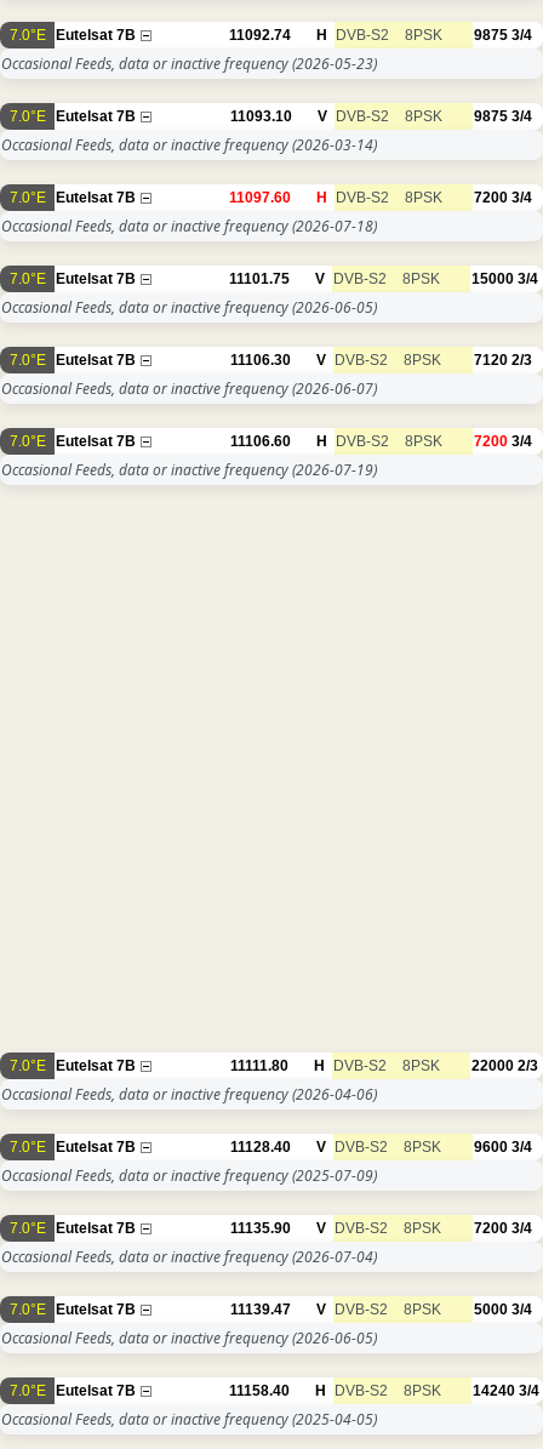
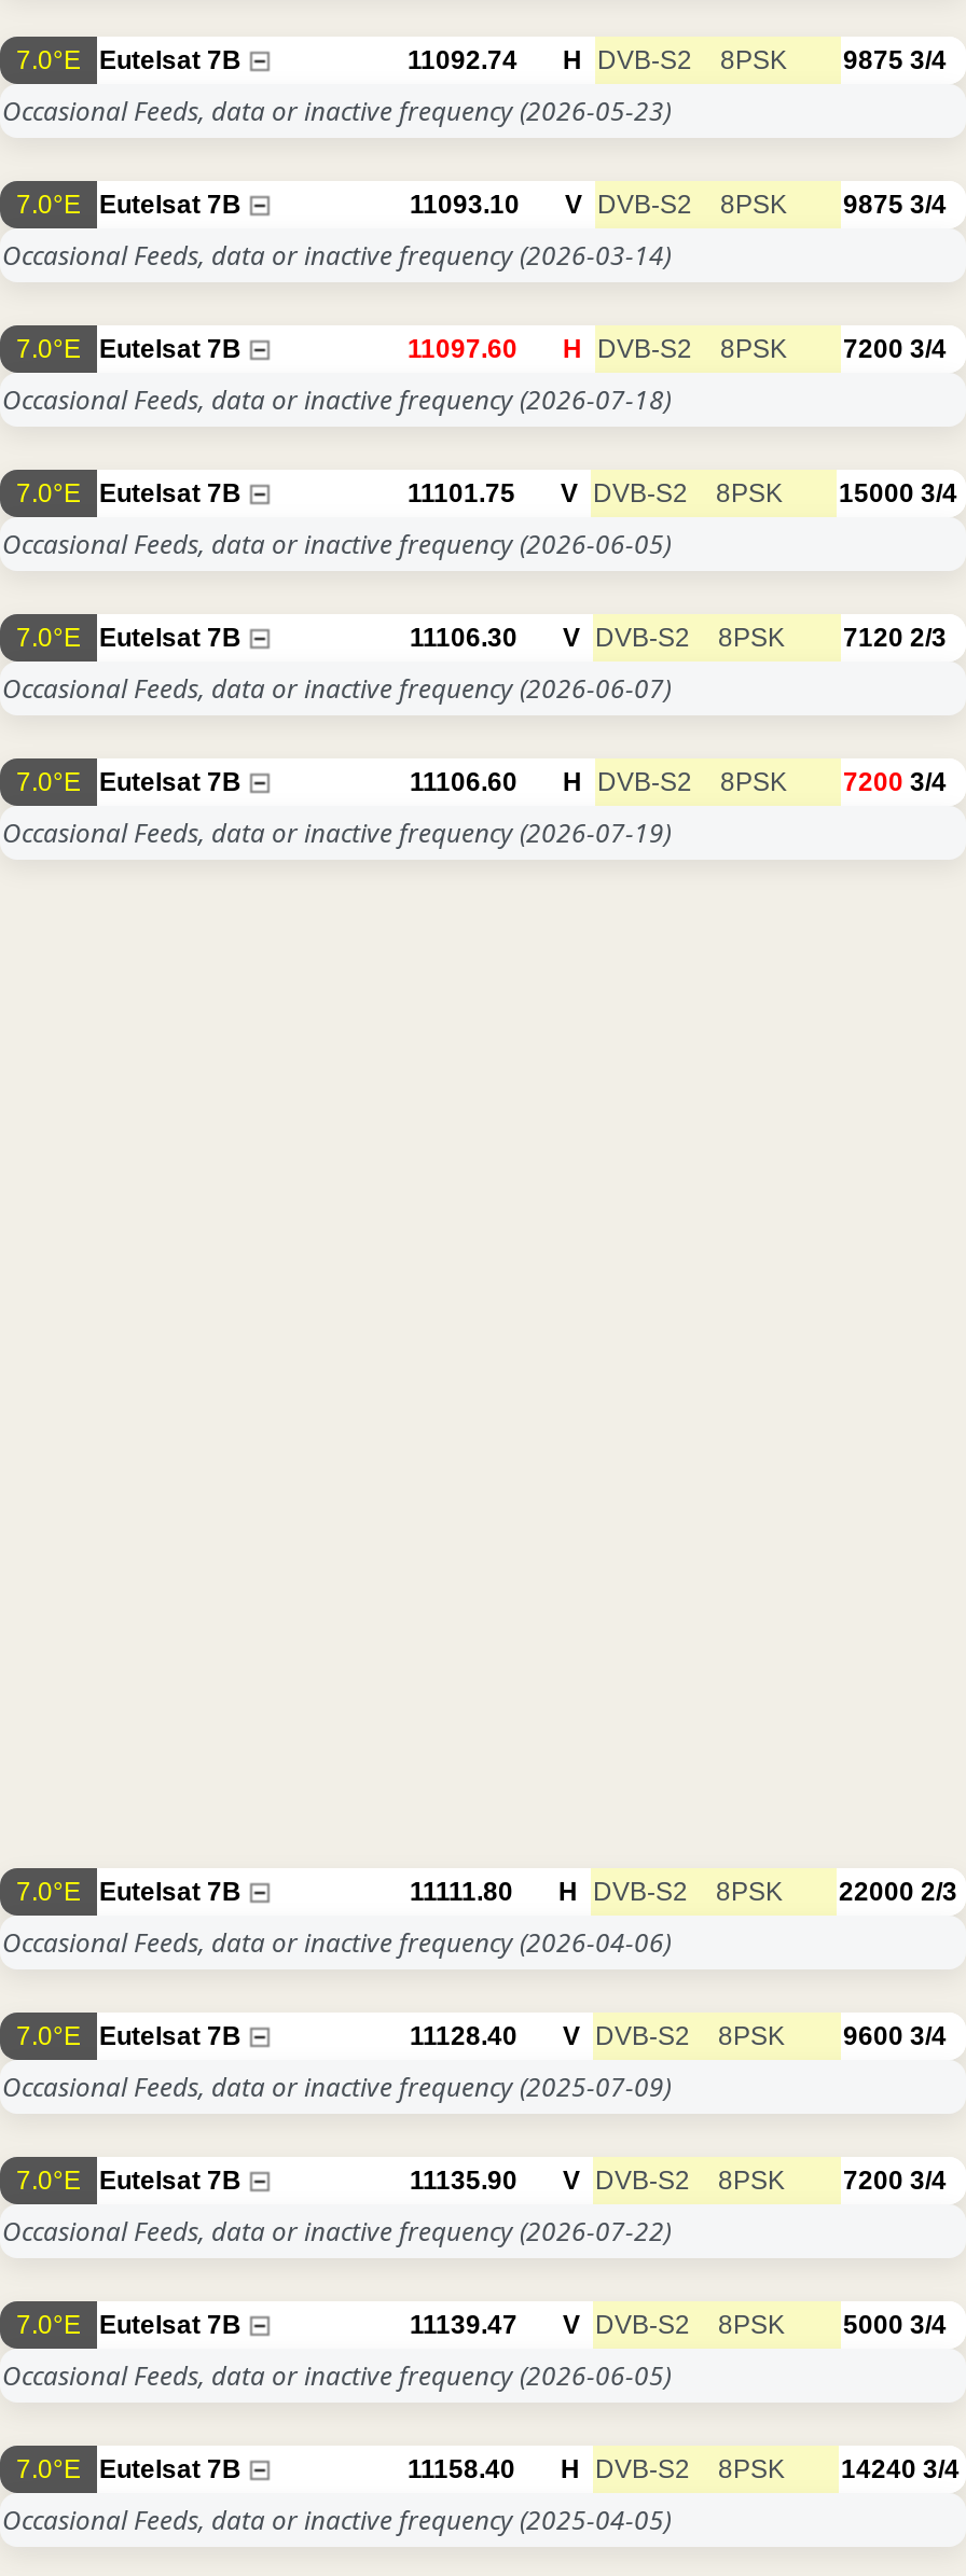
[1,1246,377,1267] Occasional Feeds, data or inactive frequency (2026-07-04) -> [2,2212,671,2249] Occasional Feeds, data or inactive frequency (2026-07-22)

